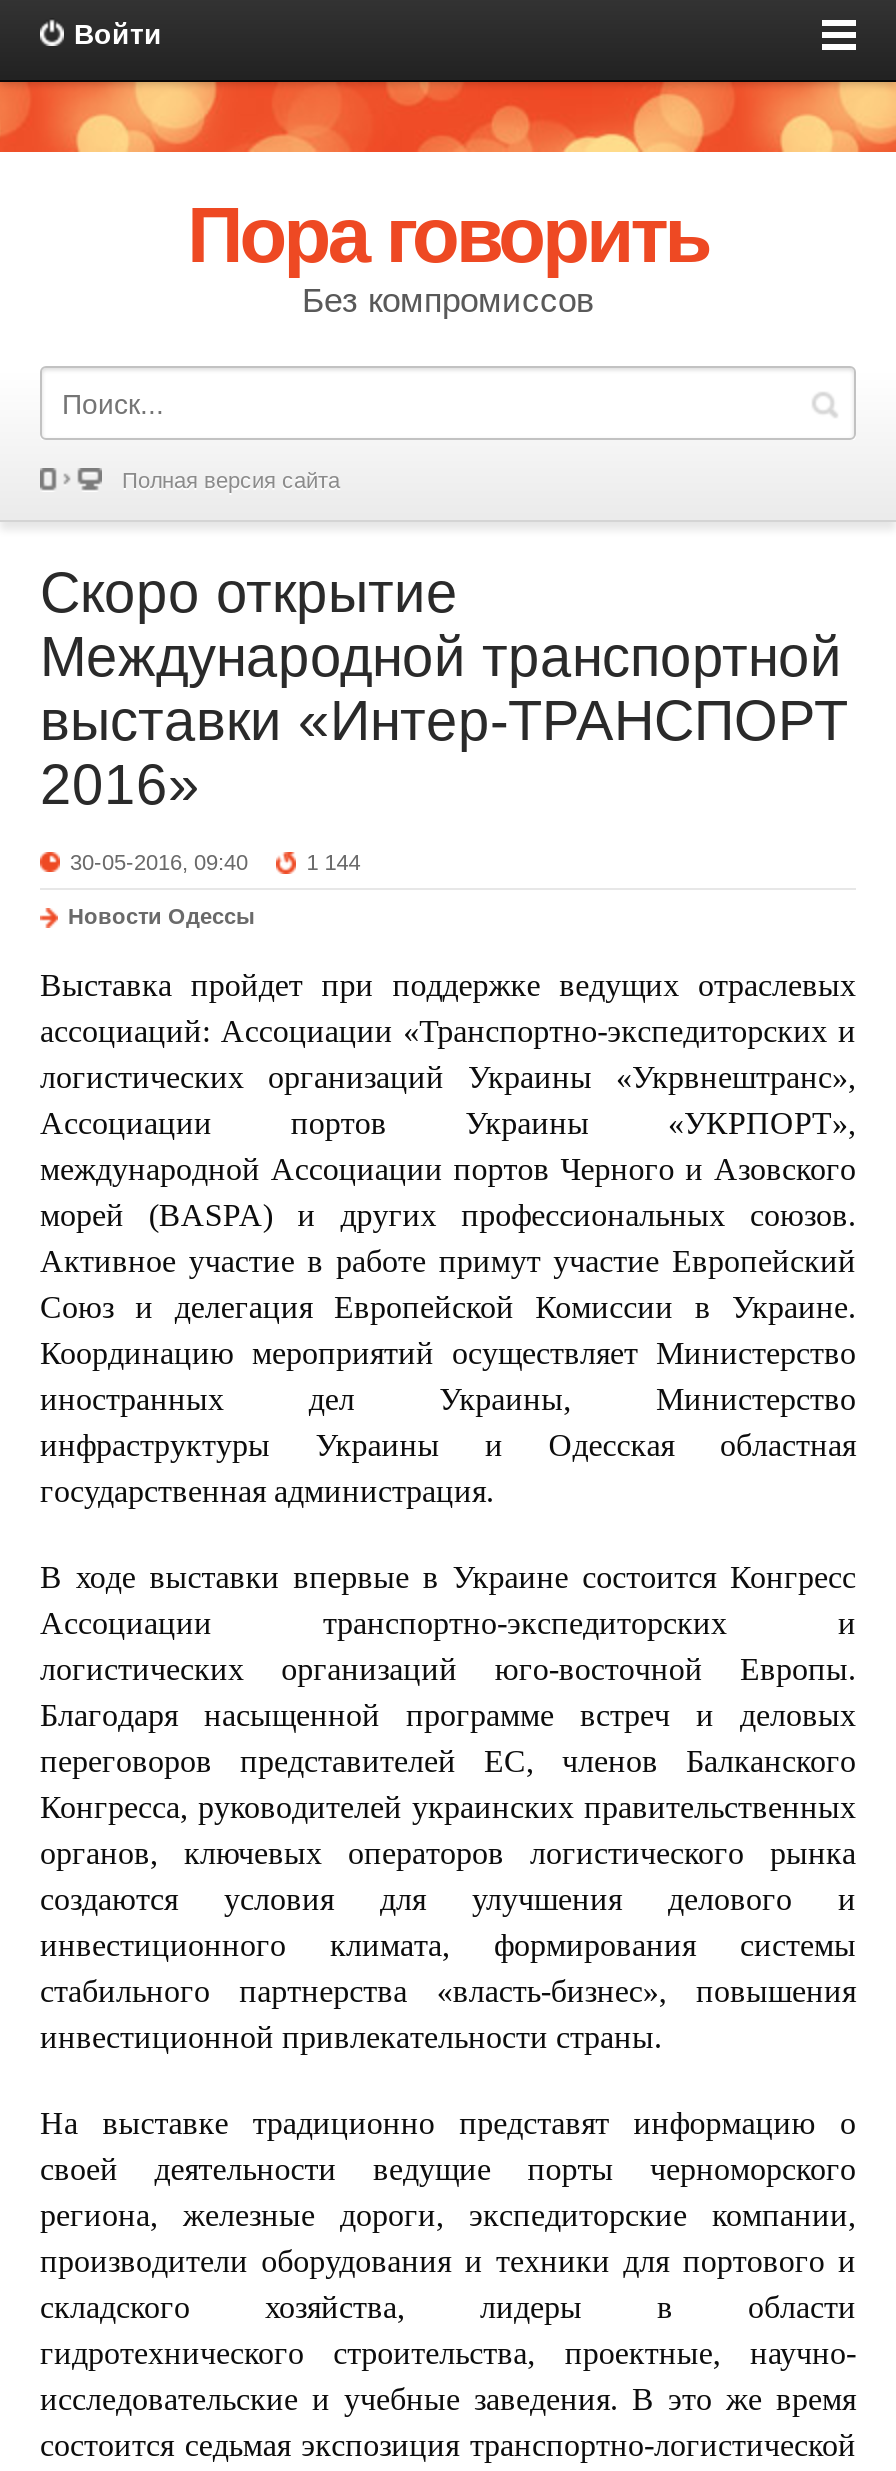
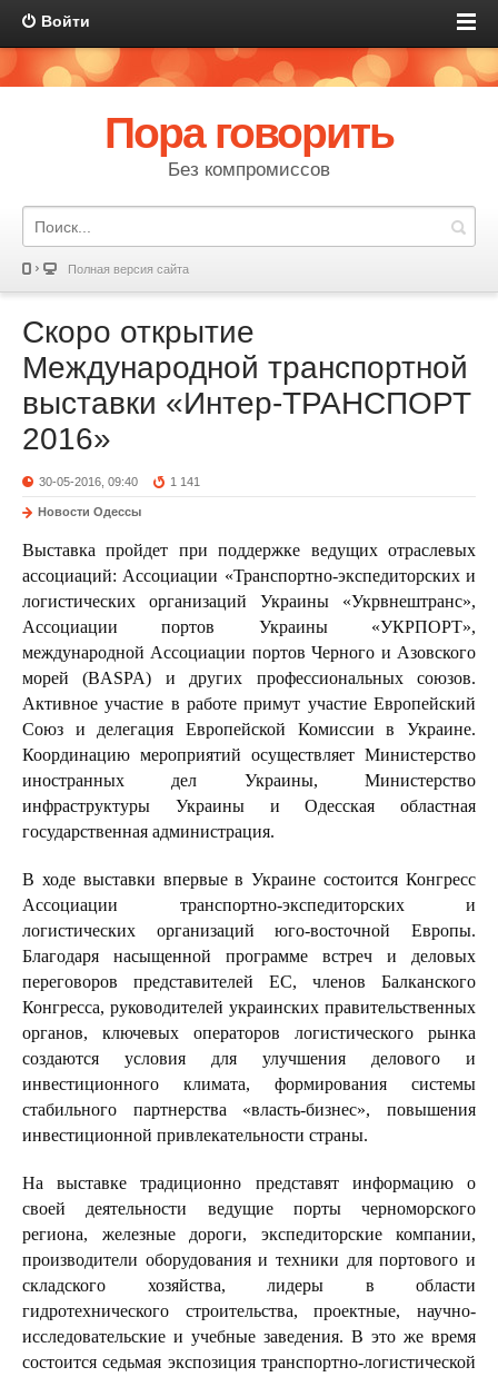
[306,850,360,874] 1 144 -> [170,475,200,488] 1 141

